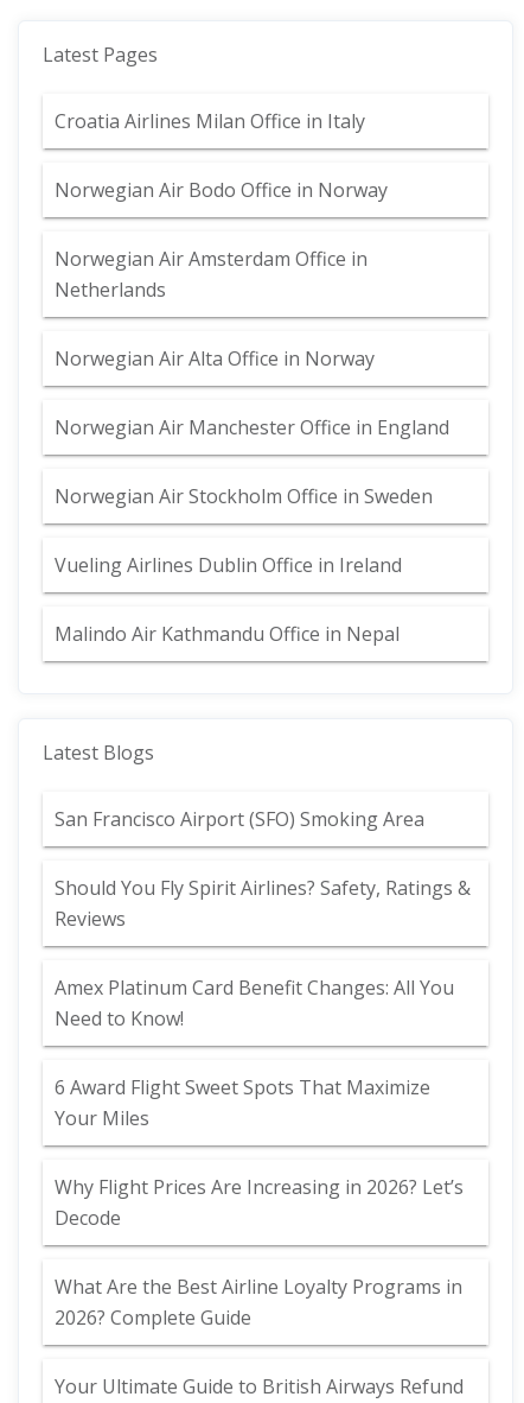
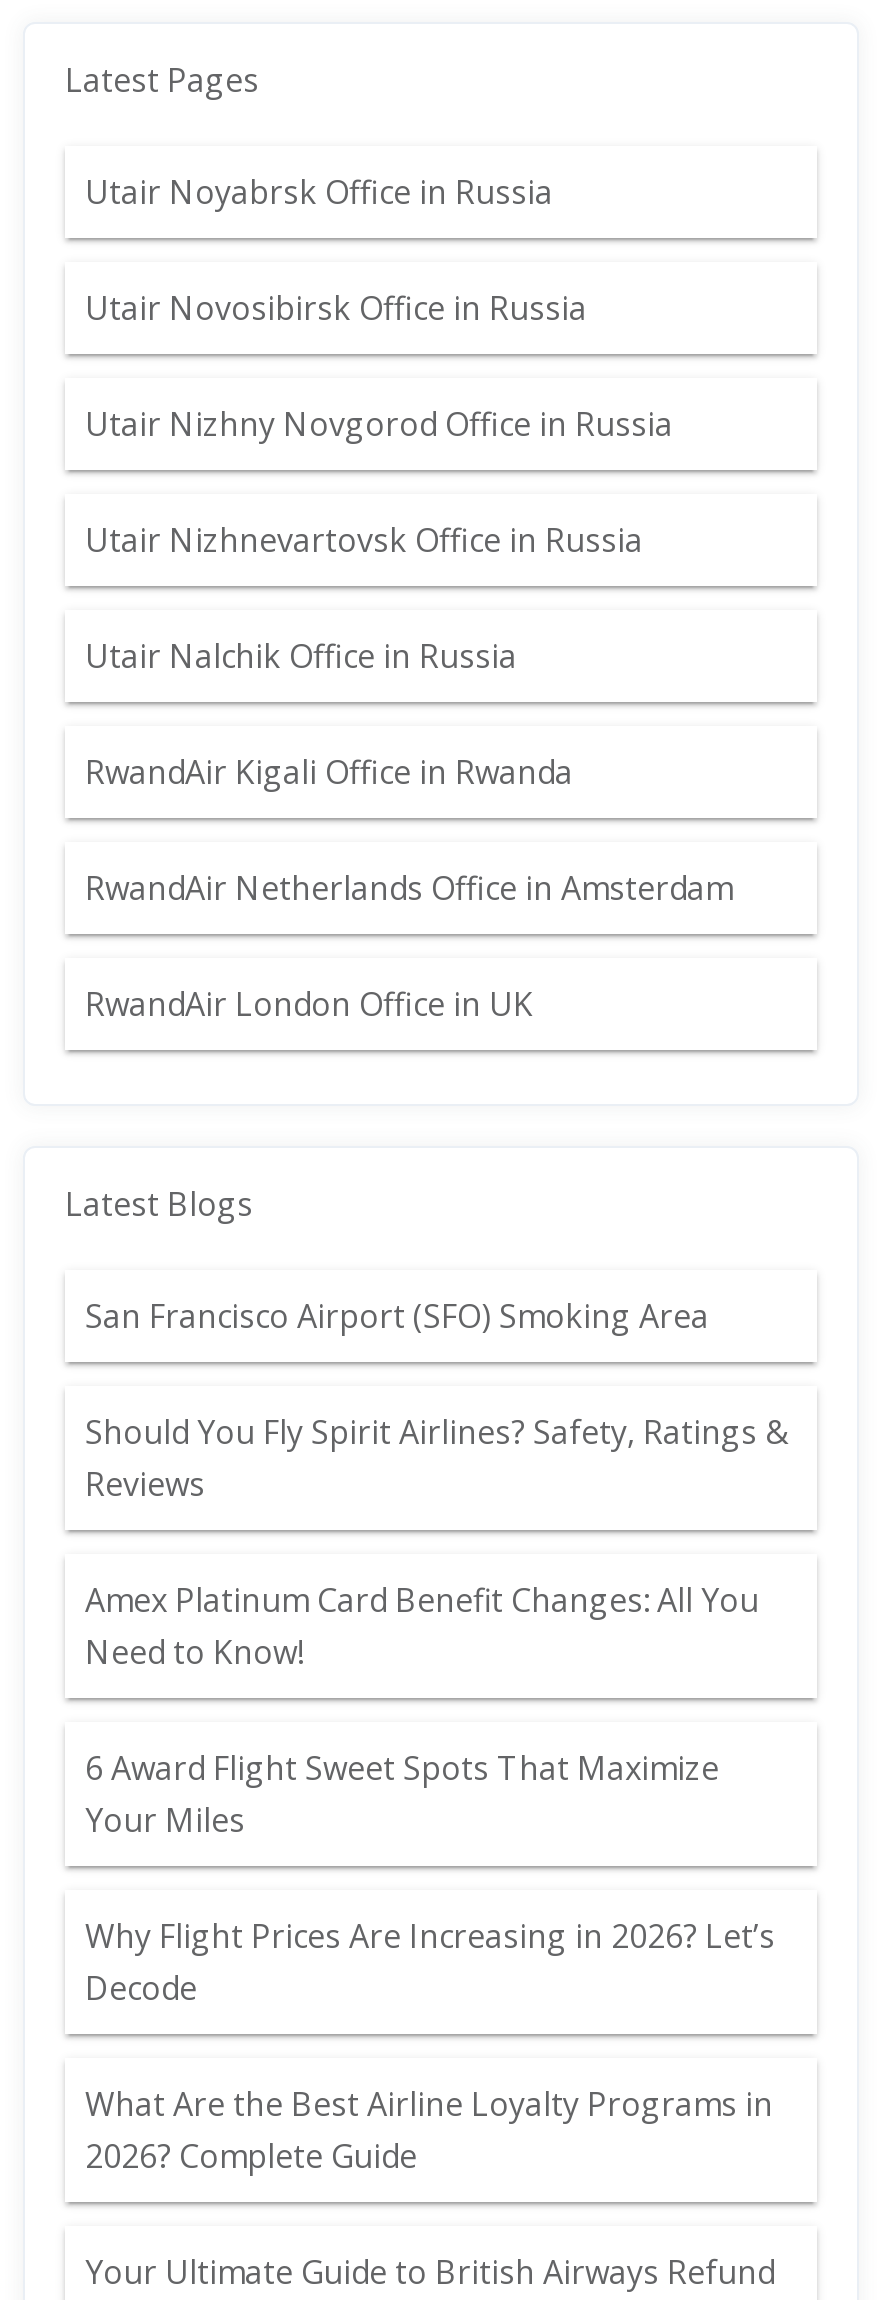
[55,108,365,134] Croatia Airlines Milan Office in Italy -> [85,170,553,214] Utair Noyabrsk Office in Russia
[55,177,388,203] Norwegian Air Bodo Office in Norway -> [85,286,587,330] Utair Novosibirsk Office in Russia
[55,246,368,303] Norwegian Air Amsterdam Office in | Netherlands -> [85,402,673,446] Utair Nizhny Novgorod Office in Russia
[55,345,375,372] Norwegian Air Alta Office in Norway -> [85,518,643,562] Utair Nizhnevartovsk Office in Russia
[55,414,449,440] Norwegian Air Manchester Office in England -> [85,634,517,678] Utair Nalchik Office in Russia
[55,483,433,509] Norwegian Air Stockholm Office in Sweden -> [85,750,573,794] RwandAir Kigali Office in Rwanda
[55,552,402,578] Vueling Airlines Dublin Office in Ireland -> [85,866,733,910] RwandAir Netherlands Office in Amsterdam
[55,621,400,647] Malindo Air Kathmandu Office in Nepal -> [85,982,533,1026] RwandAir London Office in UK

